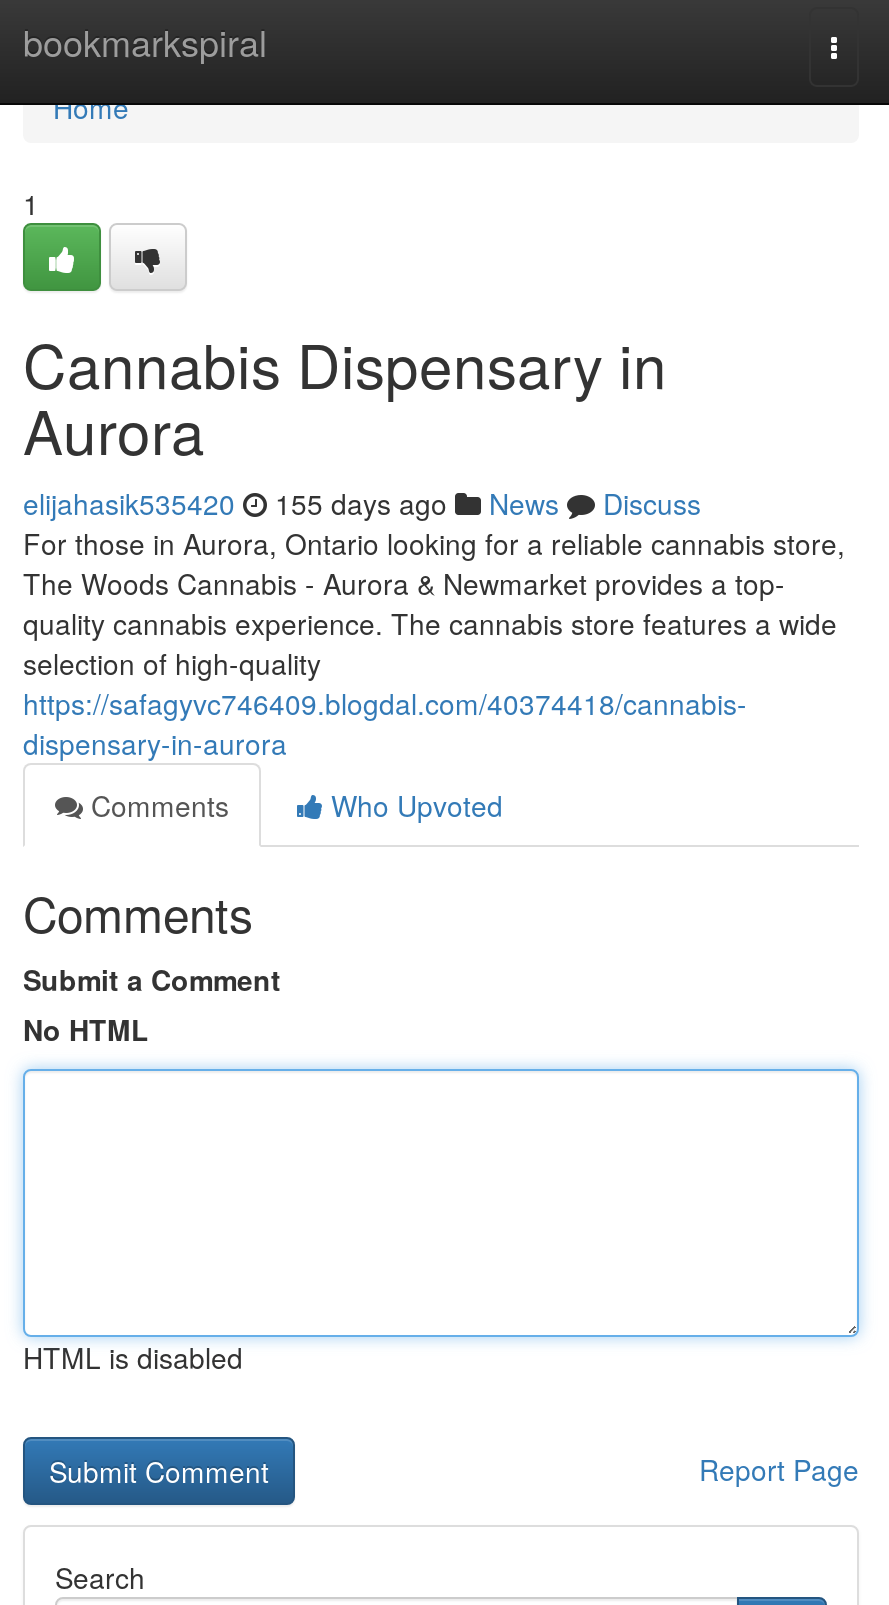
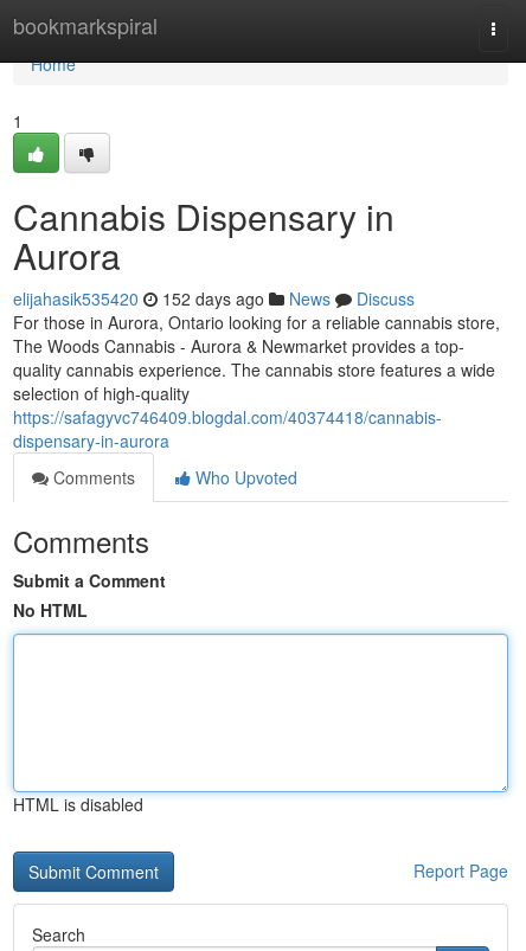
[23,483,701,523] elijahasik535420 155 days ago News Discuss -> [13,287,415,310] elijahasik535420 152 days ago News Discuss

